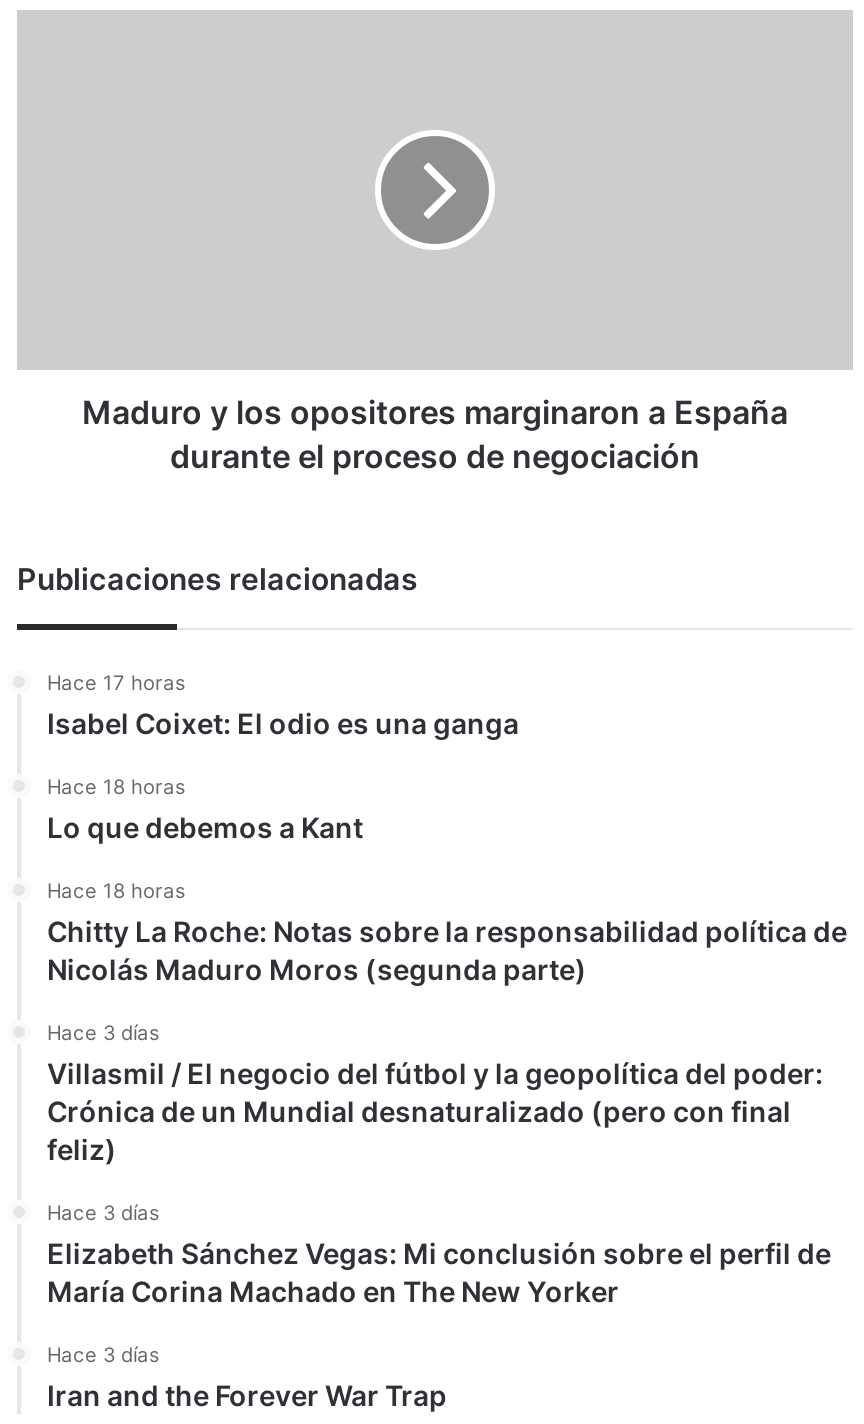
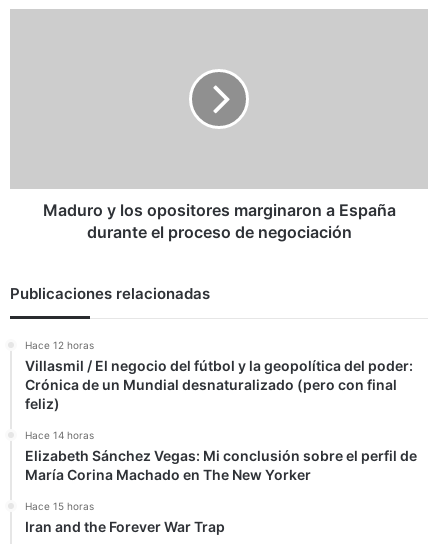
[47,670,847,1044] Hace 17 horas | Isabel Coixet: El odio es una ganga | Hace 18 horas | Lo que debemos a Kant | Hace 18 horas | Chitty La Roche: Notas sobre la responsabilidad política de | Nicolás Maduro Moros (segunda parte) | Hace 3 días -> [25,339,94,351] Hace 12 horas
[47,1200,159,1224] Hace 3 días -> [25,429,94,441] Hace 14 horas
[47,1342,159,1366] Hace 3 días -> [25,500,94,512] Hace 15 horas

